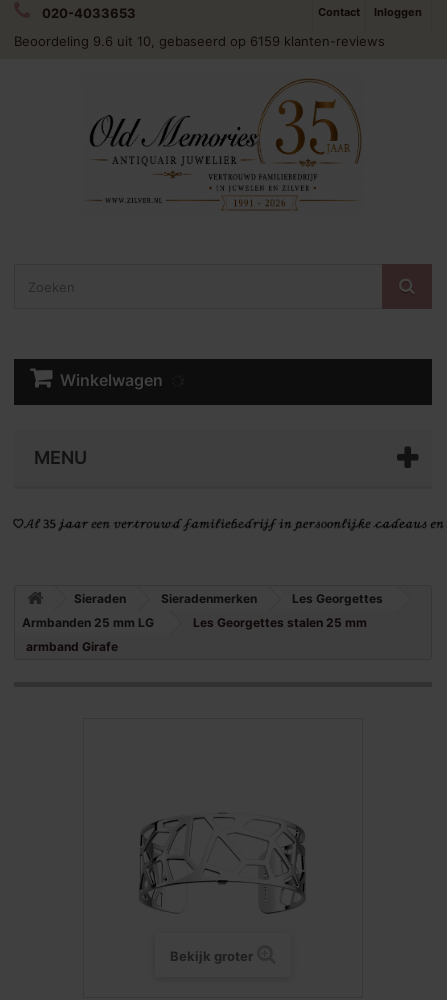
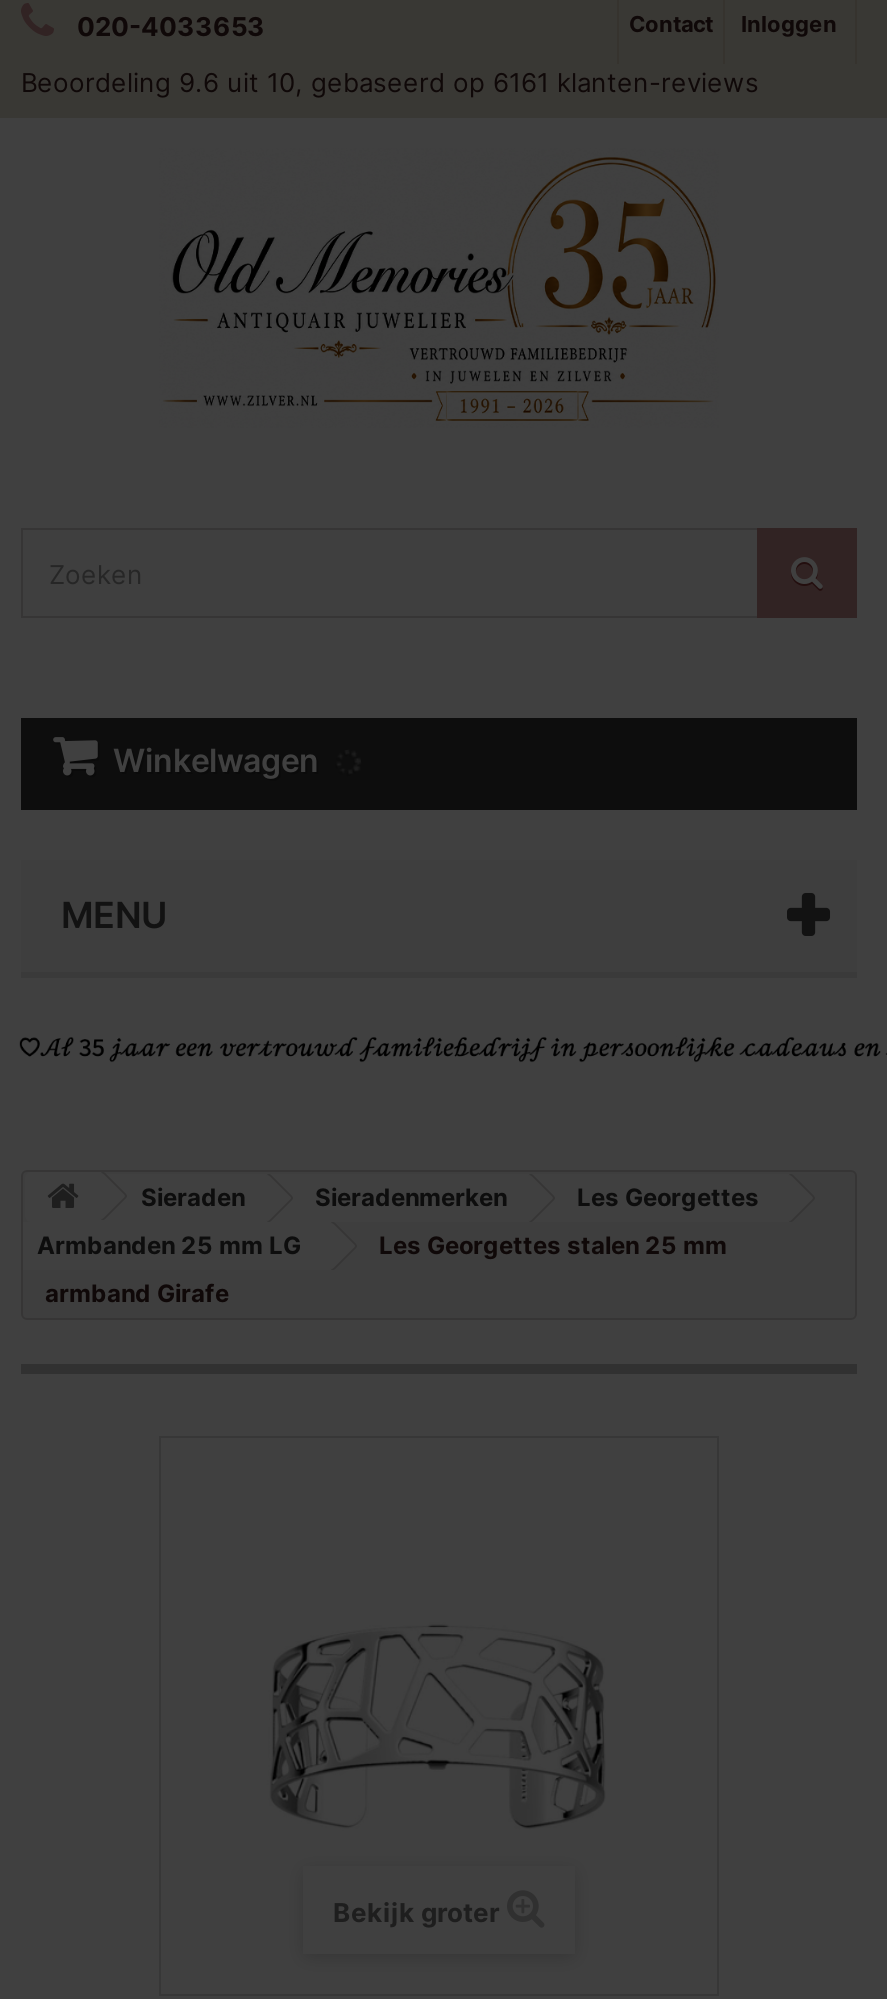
[14,33,385,49] Beoordeling 9.6 uit 10, gebaseerd op 6159 klanten-reviews -> [21,66,759,98] Beoordeling 9.6 uit 10, gebaseerd op 6161 klanten-reviews

